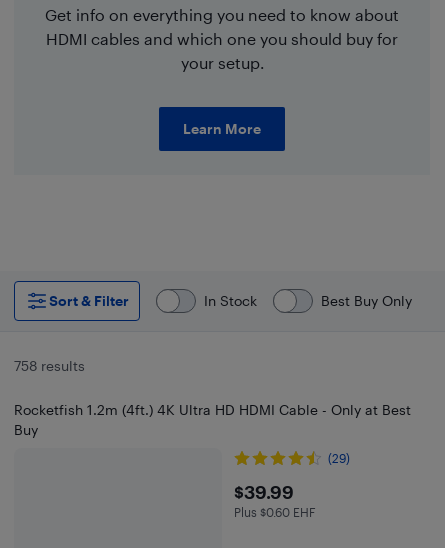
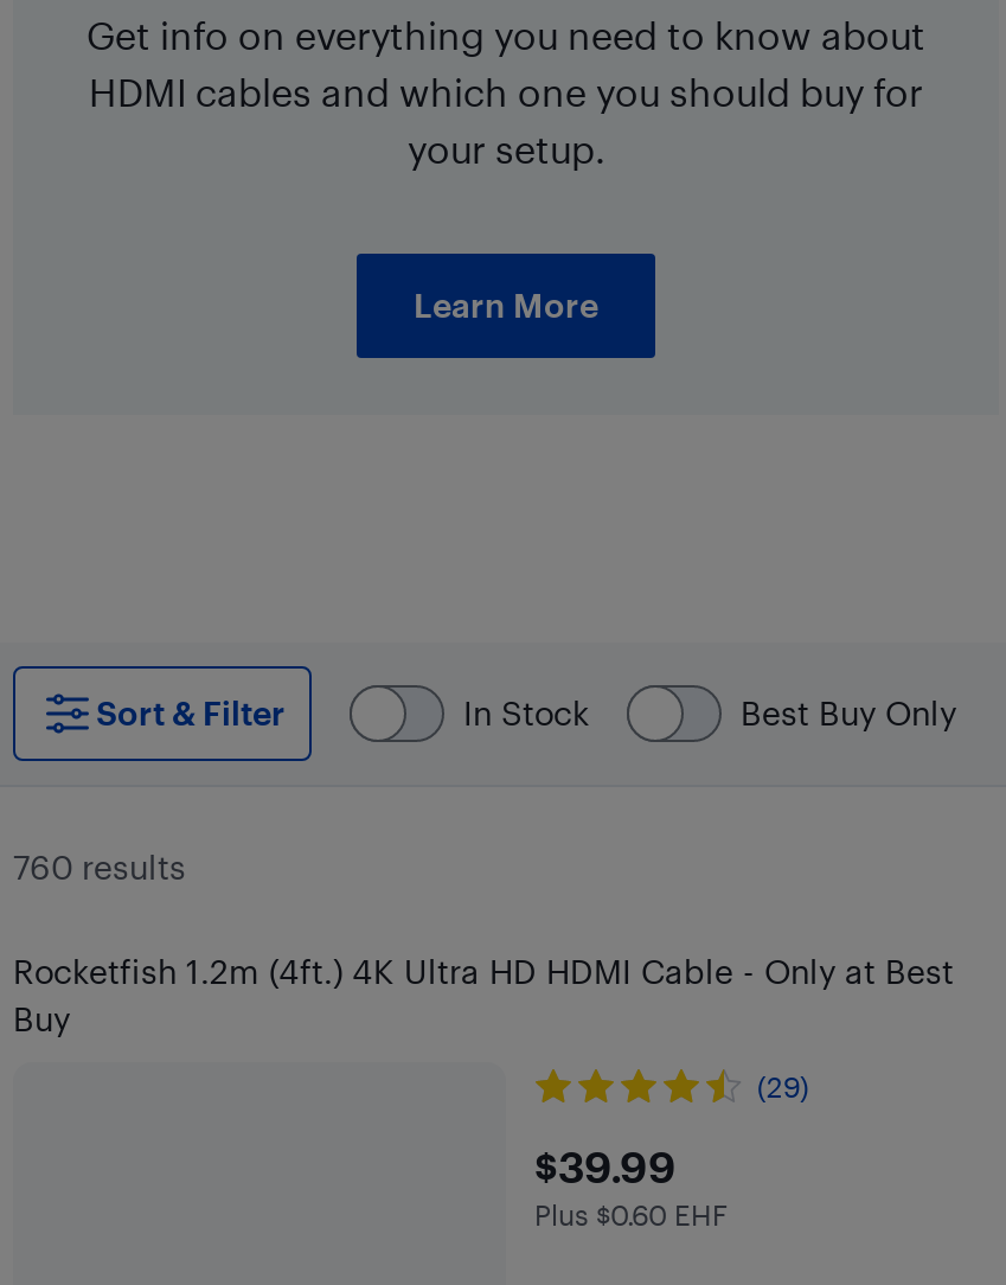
[14,357,85,374] 758 results -> [13,846,186,887] 760 results

